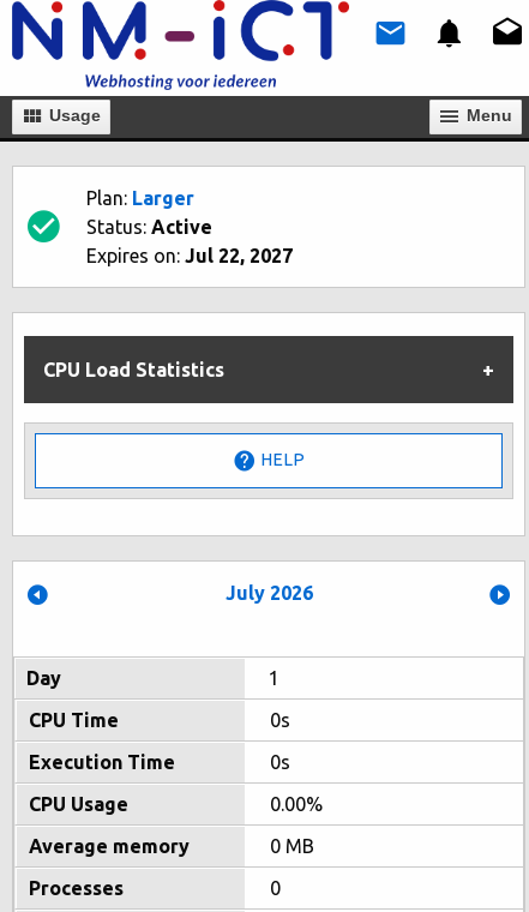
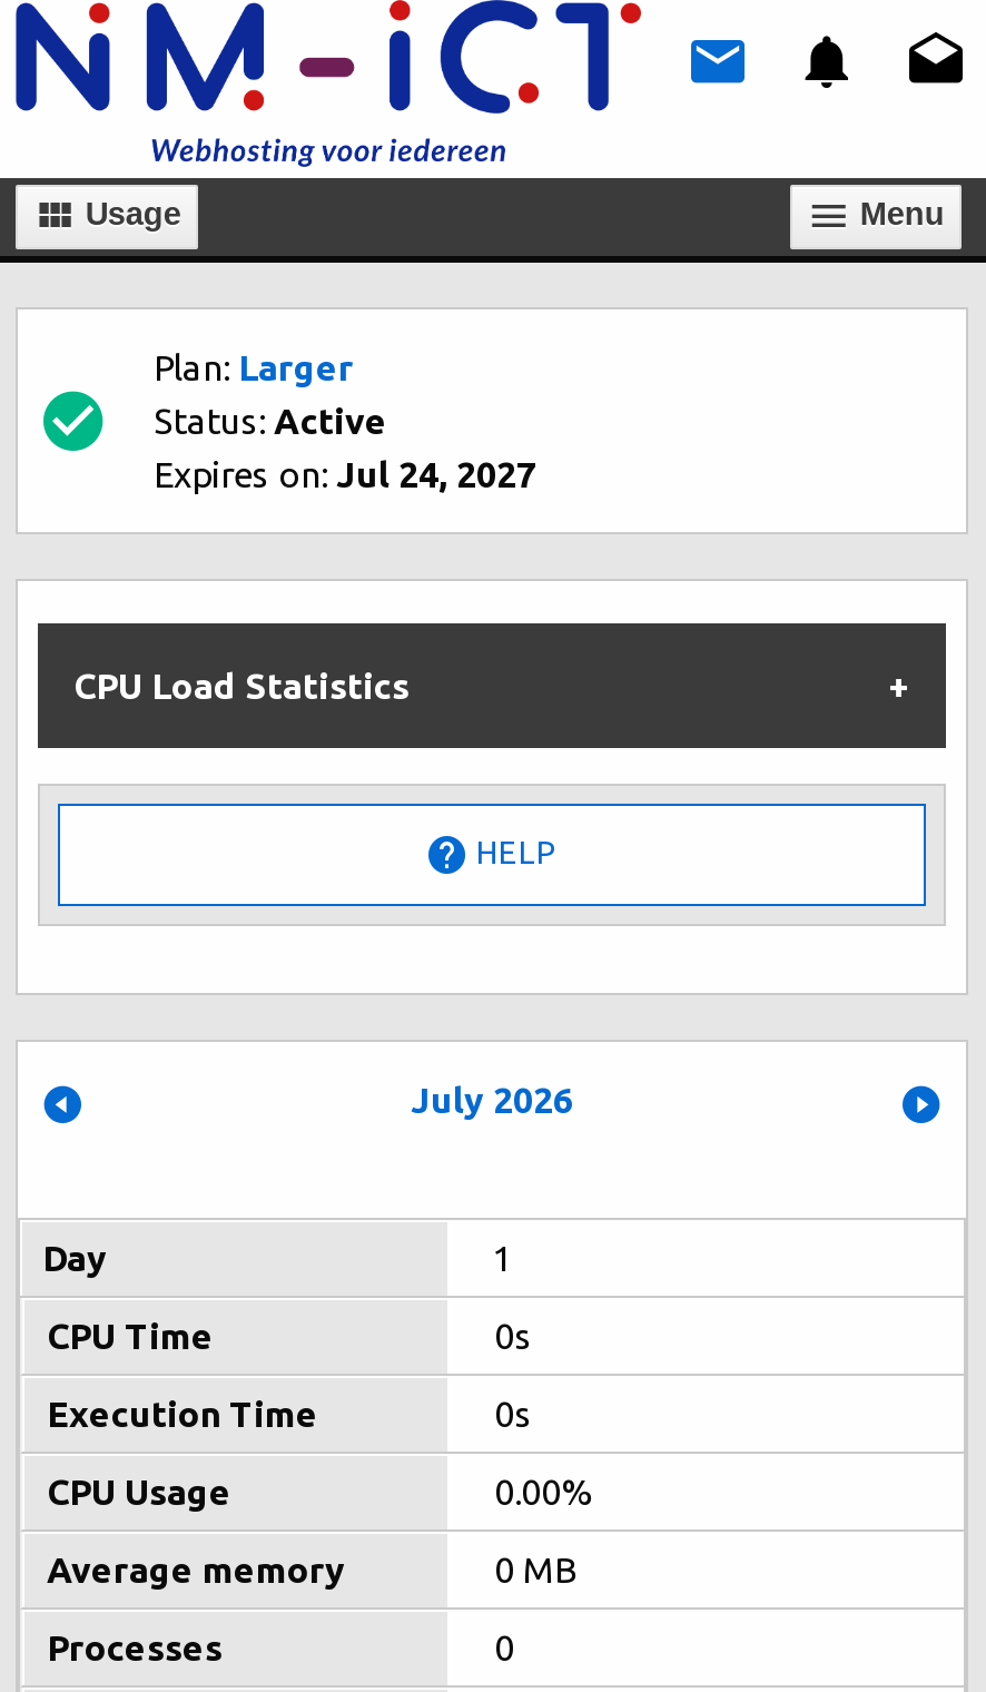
[86,245,293,266] Expires on: Jul 22, 2027 -> [154,454,536,494] Expires on: Jul 24, 2027

